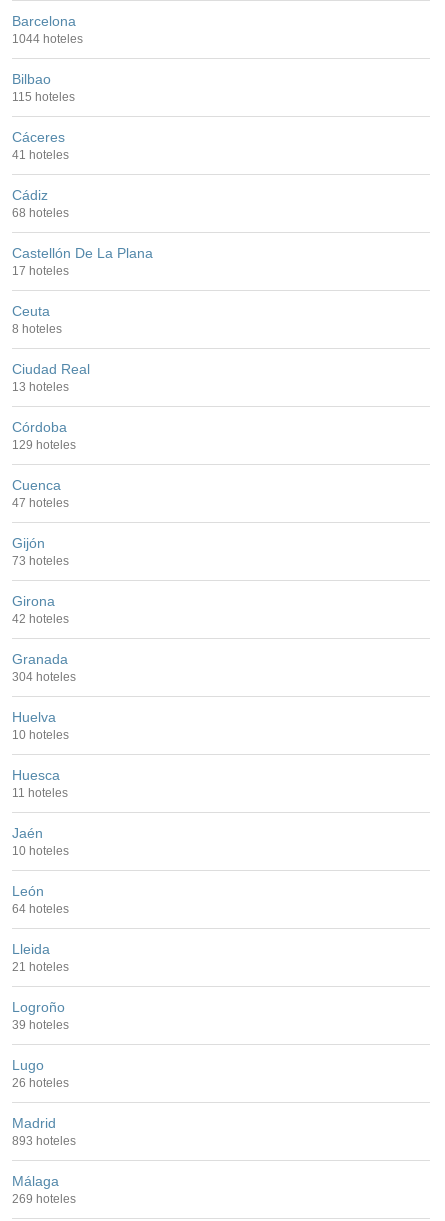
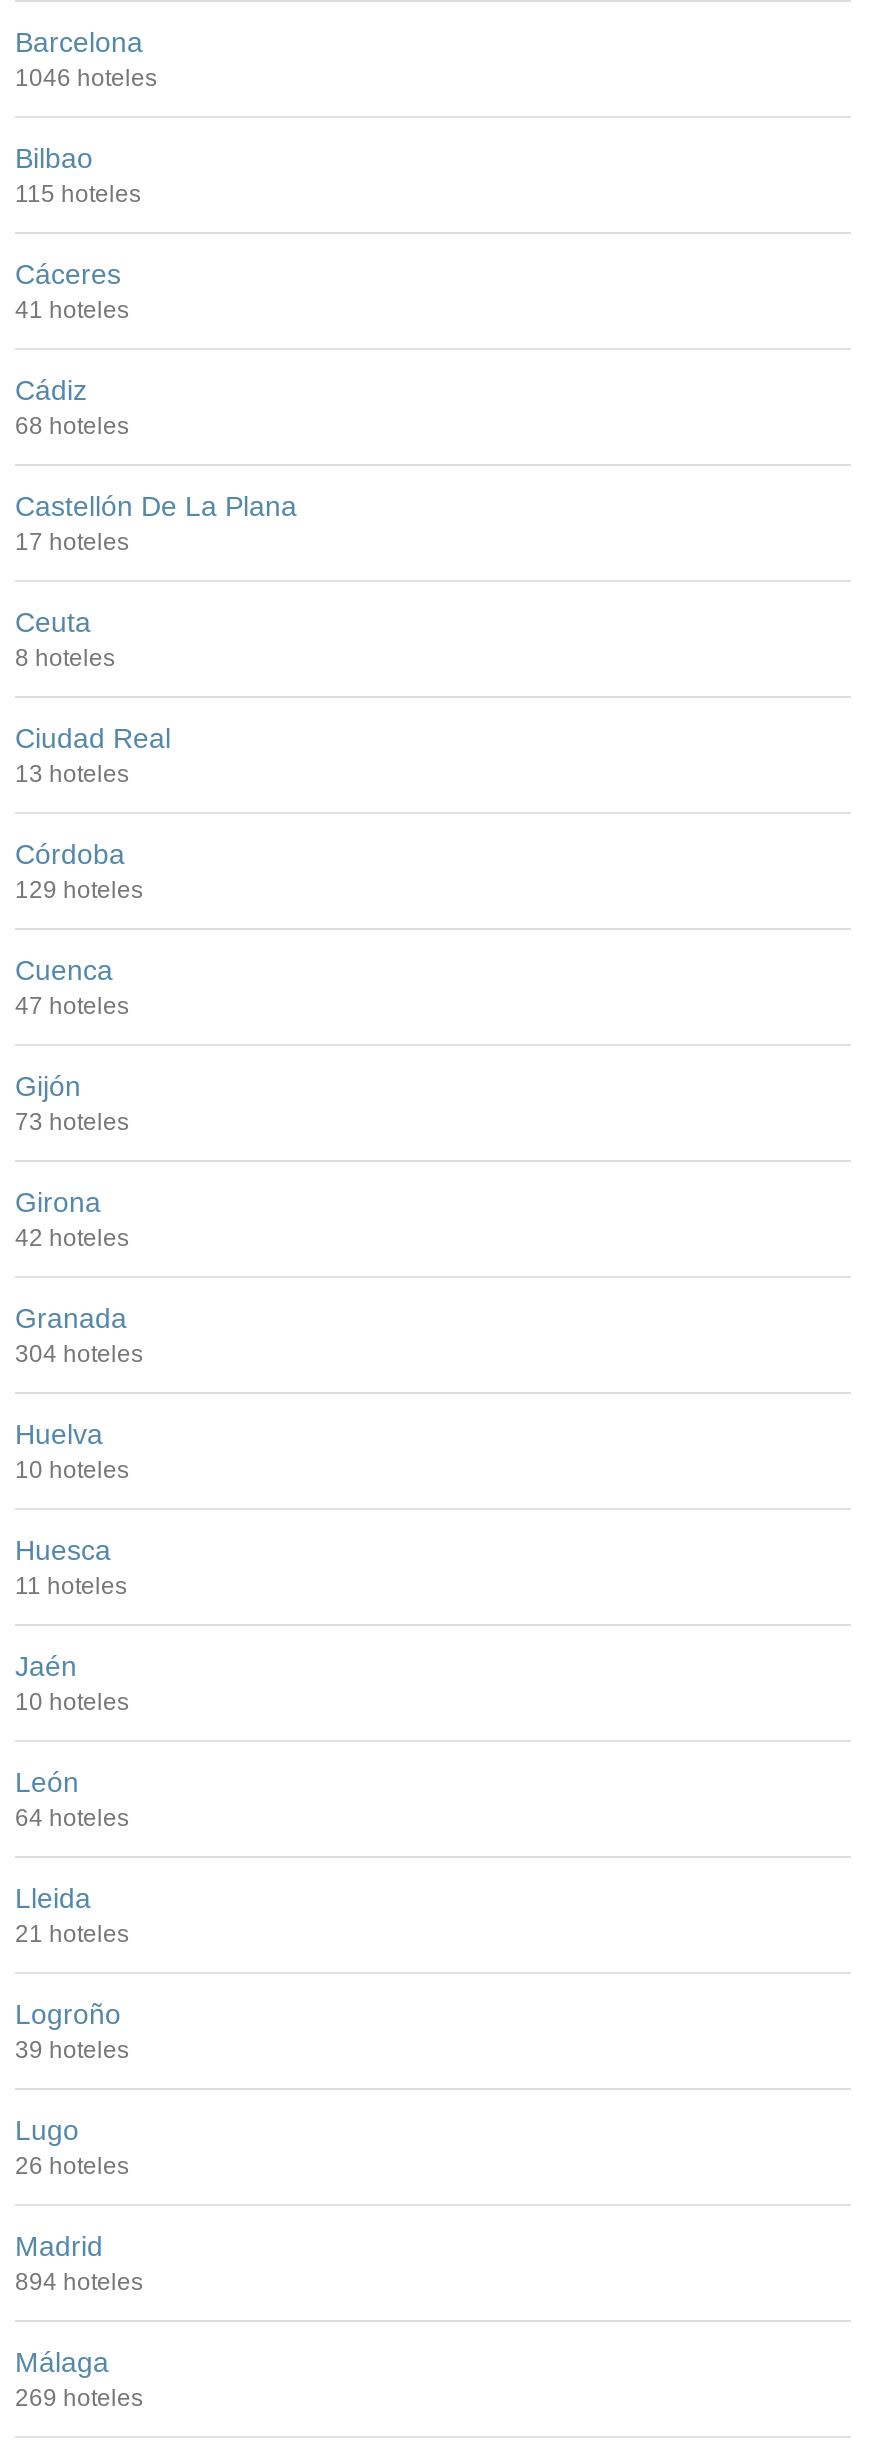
[12,32,83,46] 1044 hoteles -> [15,64,157,92] 1046 hoteles
[12,1134,76,1148] 893 hoteles -> [15,2268,143,2296] 894 hoteles

